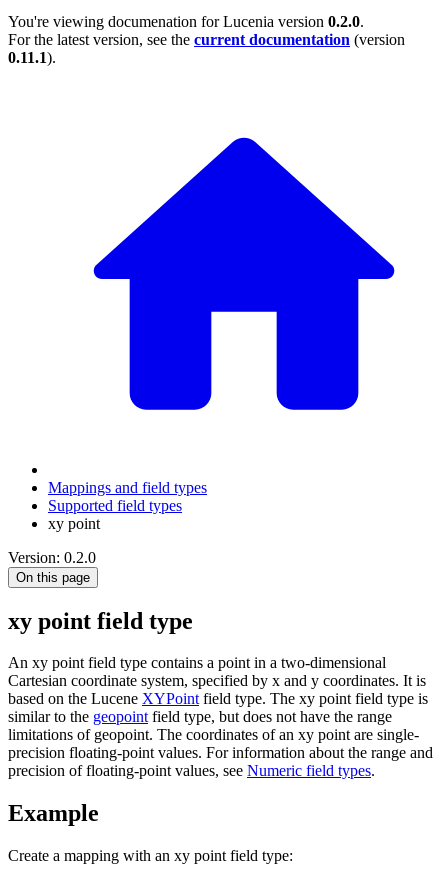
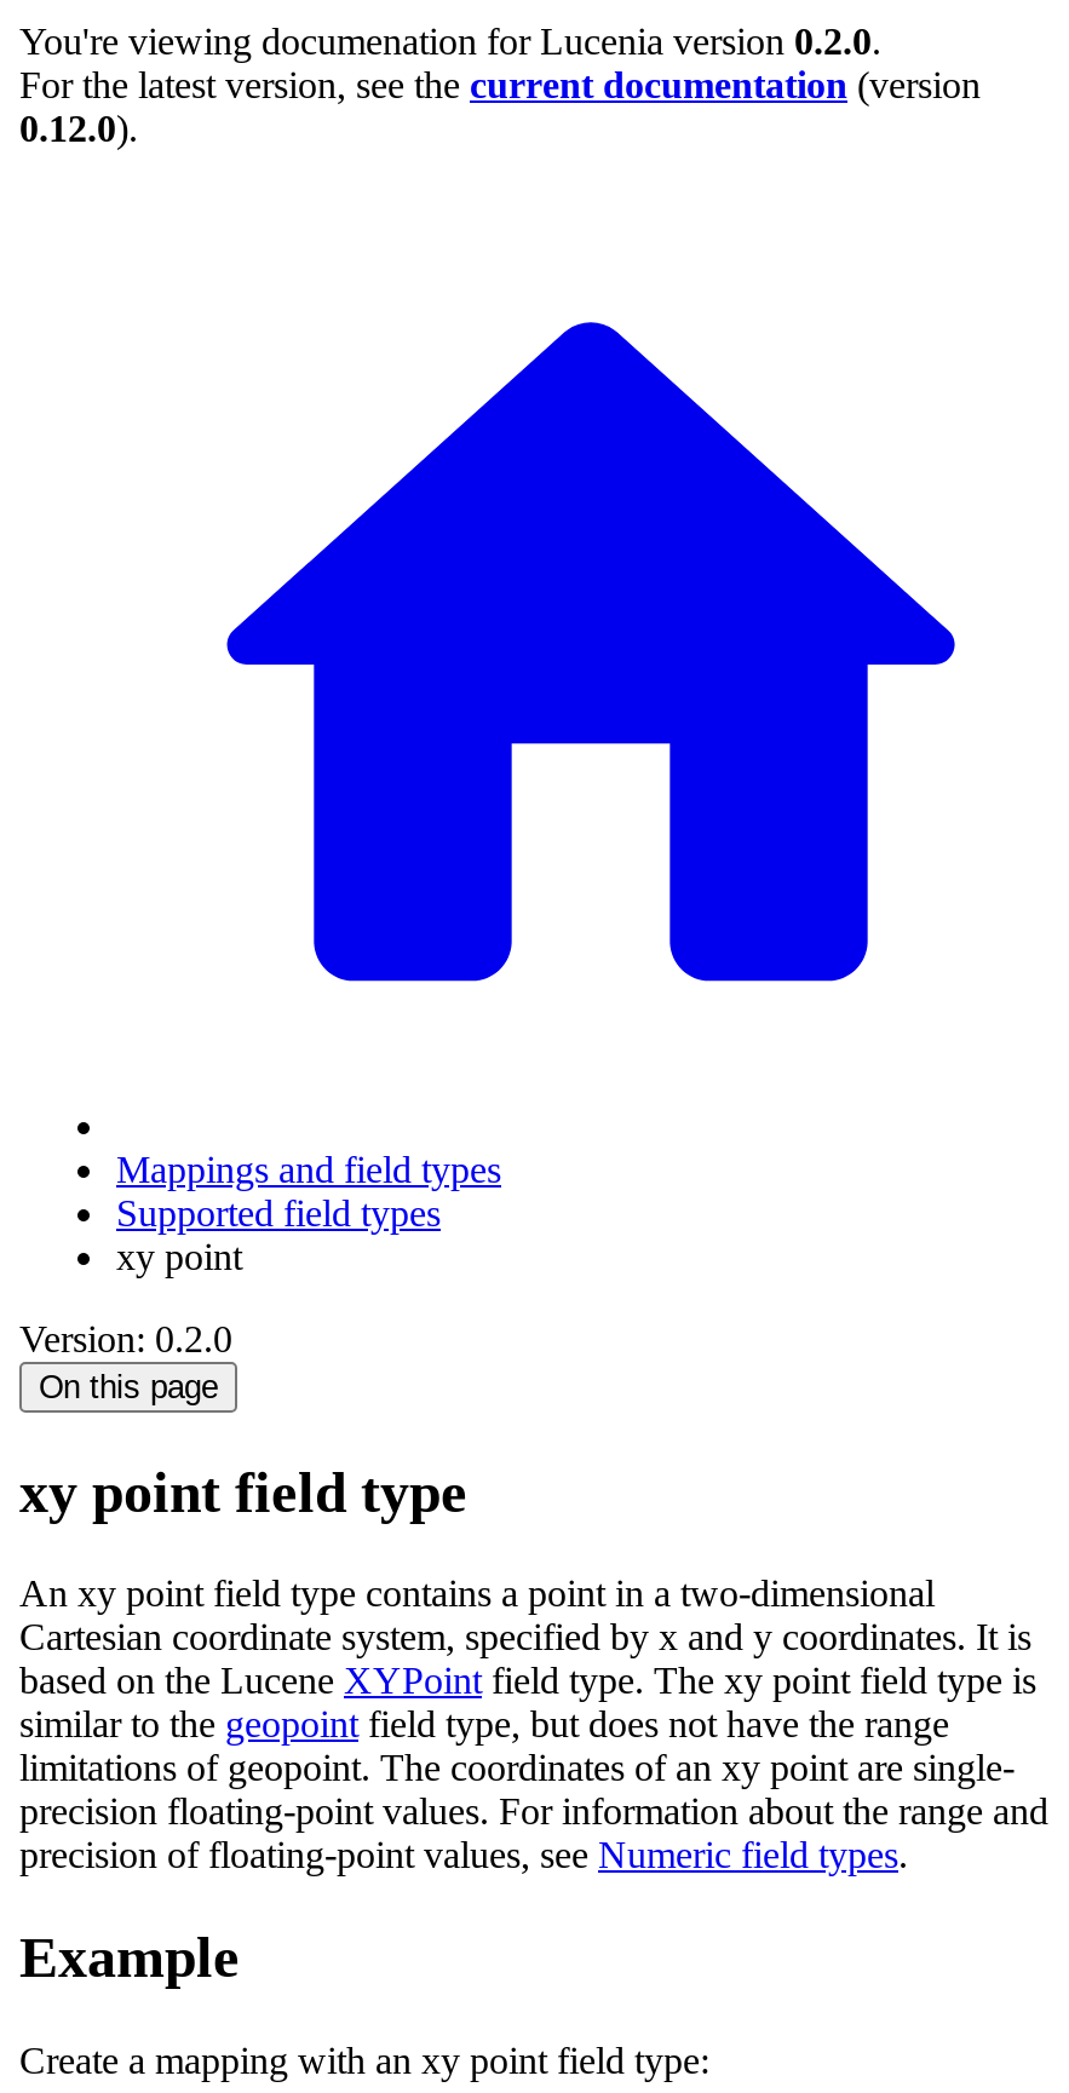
[8,49,56,66] 0.11.1). -> [19,107,138,148] 0.12.0).

